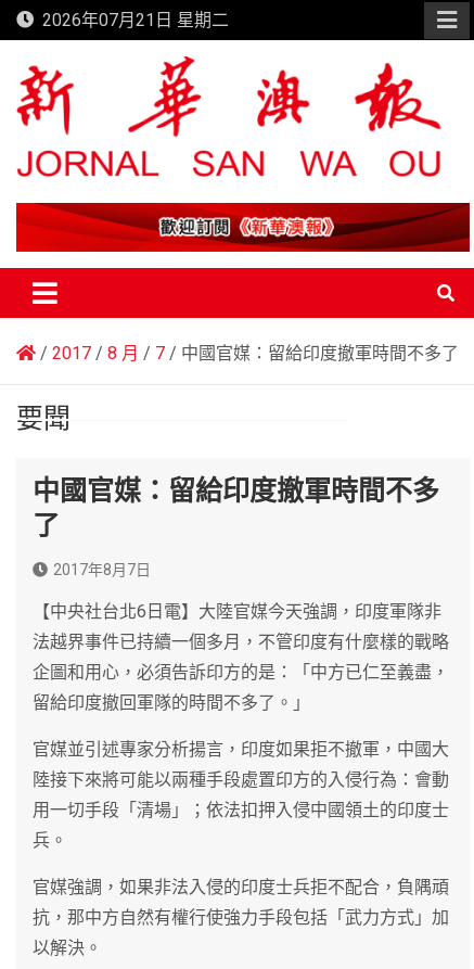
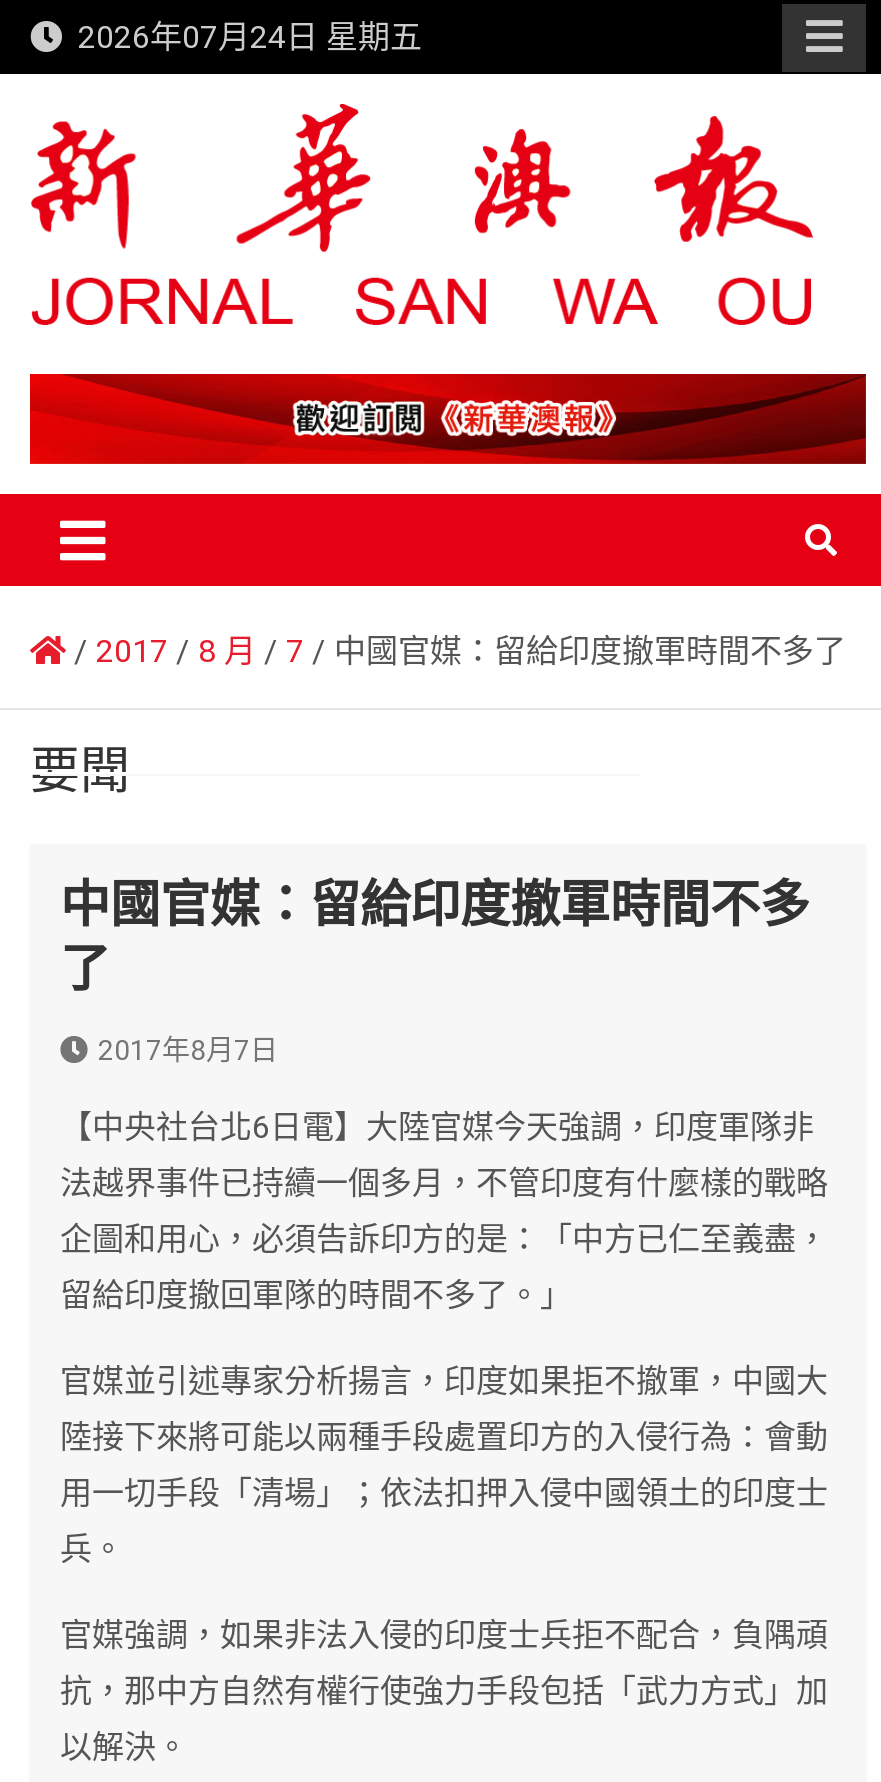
[34,10,229,30] 2026年07月21日 星期二 -> [62,18,422,56] 2026年07月24日 星期五

